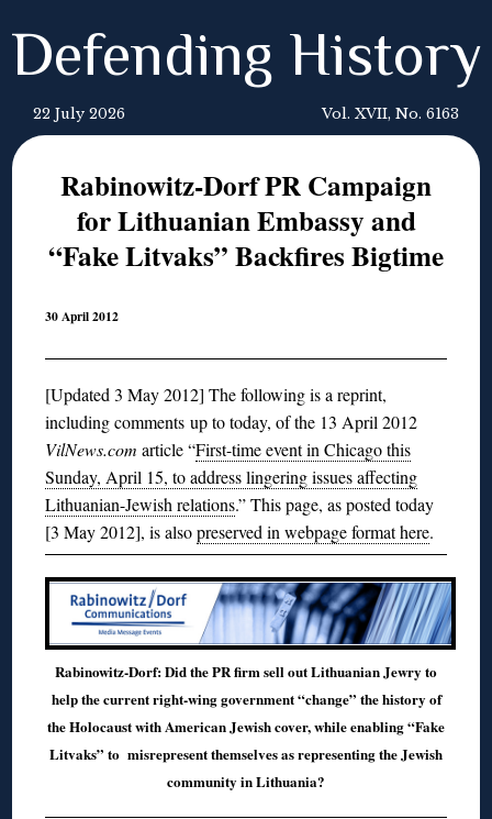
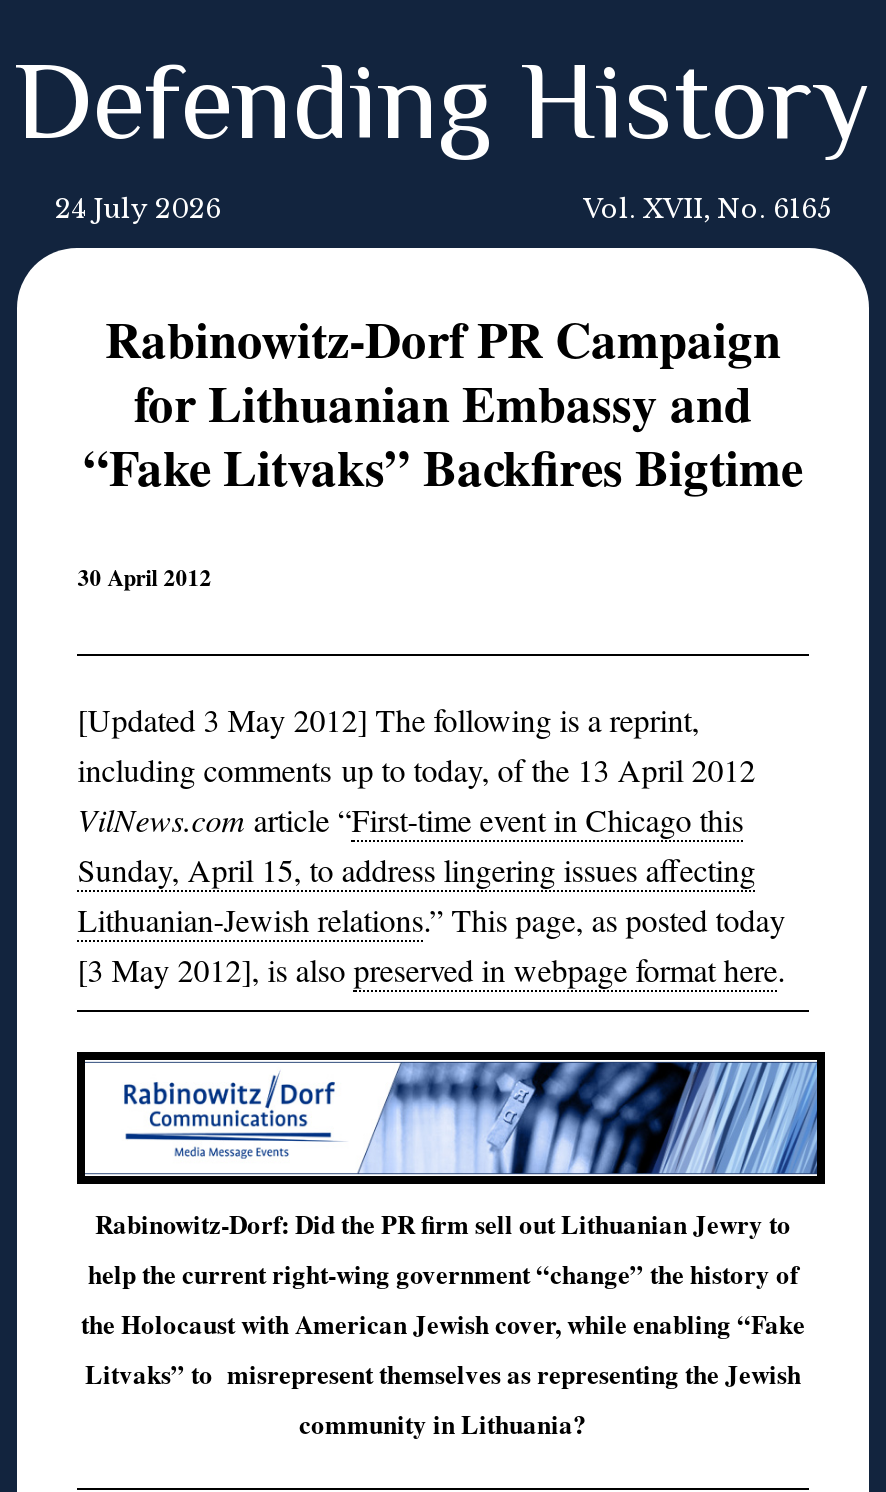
[33,106,125,122] 22 July 2026 -> [55,194,221,224] 24 July 2026
[322,106,459,122] Vol. XVII, No. 6163 -> [583,194,831,224] Vol. XVII, No. 6165

